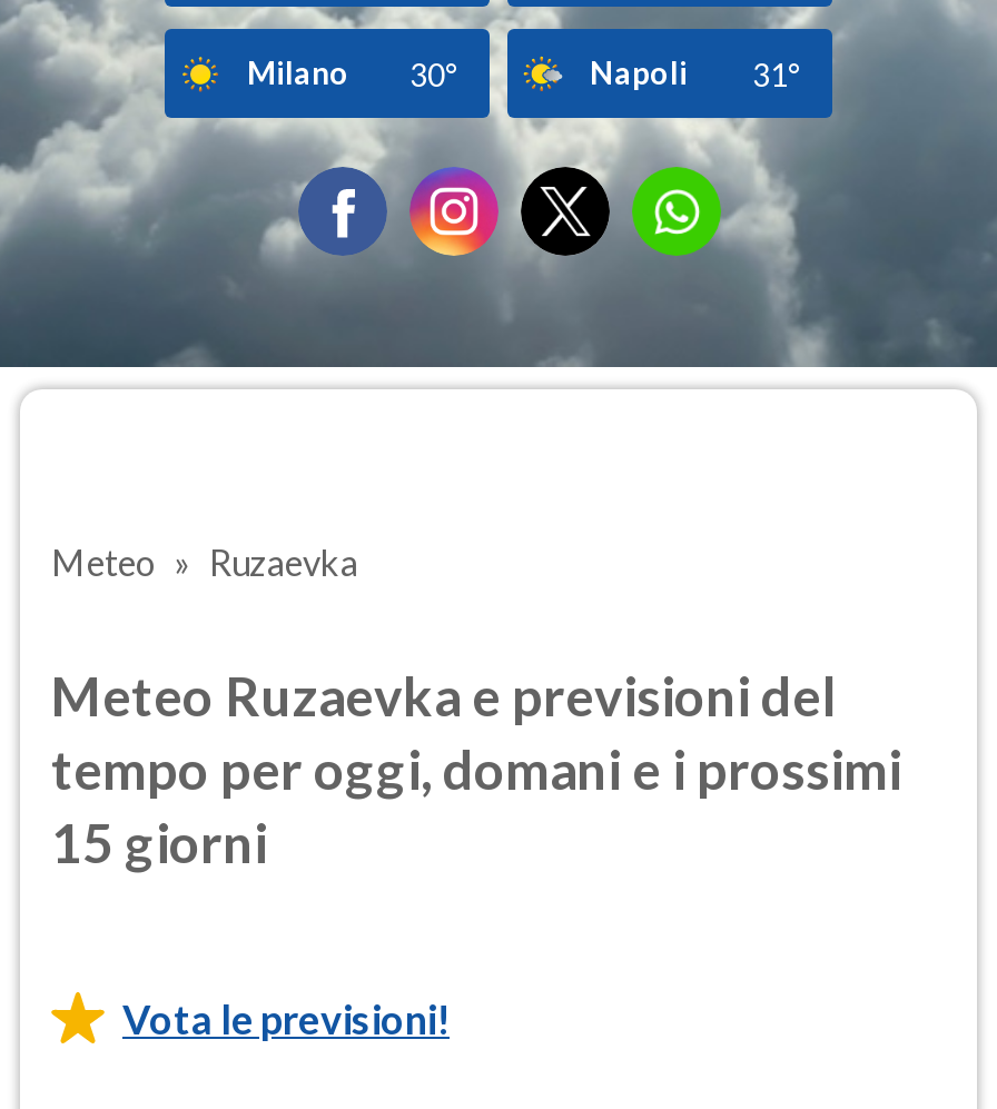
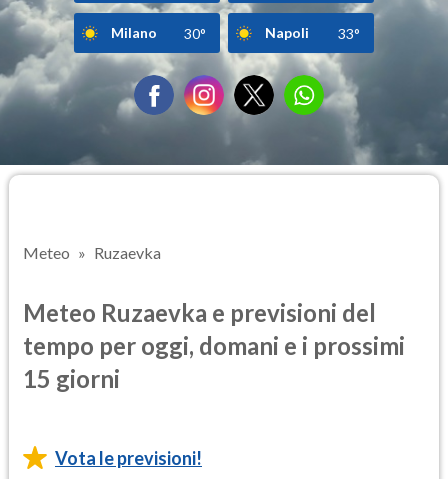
[590,52,801,92] Napoli 31° -> [265,23,360,41] Napoli 33°

